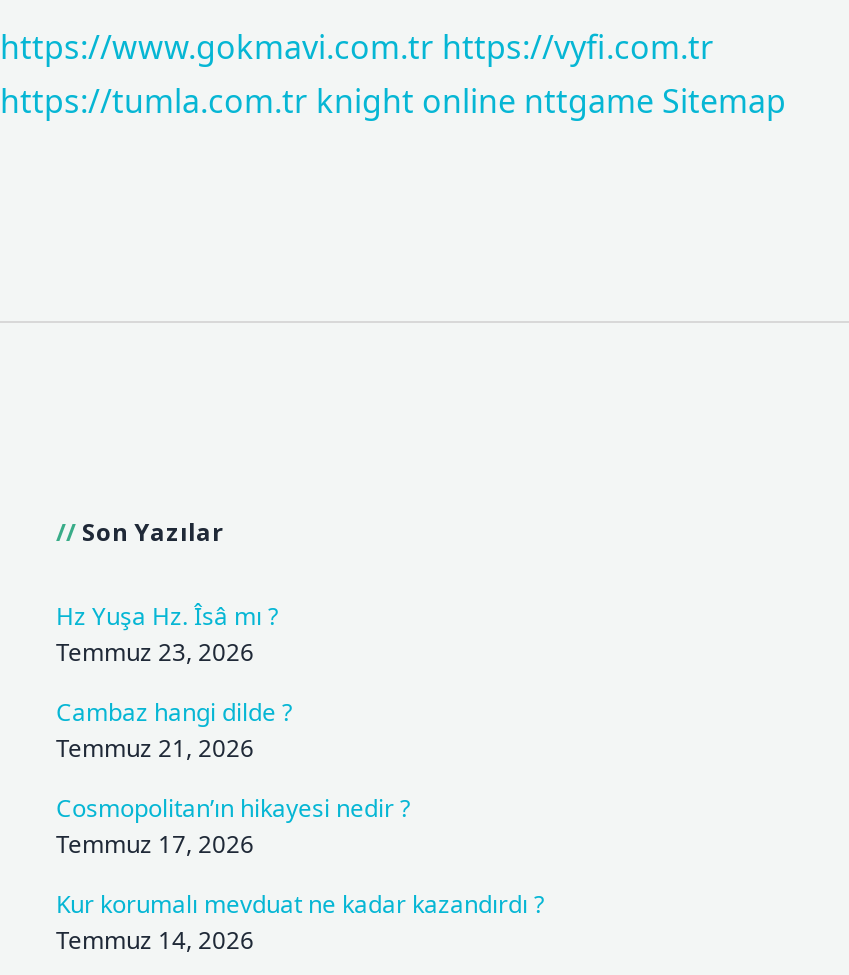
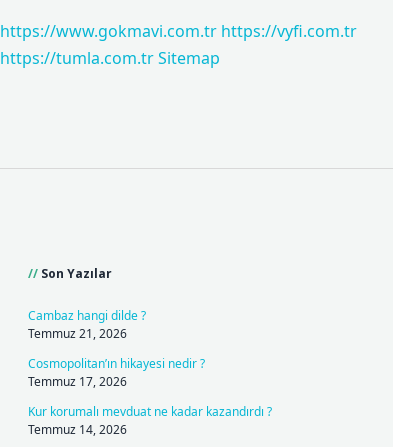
[0,79,786,123] https://tumla.com.tr knight online nttgame Sitemap -> [0,47,220,69] https://tumla.com.tr Sitemap
[56,599,278,669] Hz Yuşa Hz. Îsâ mı ? | Temmuz 23, 2026 -> none

